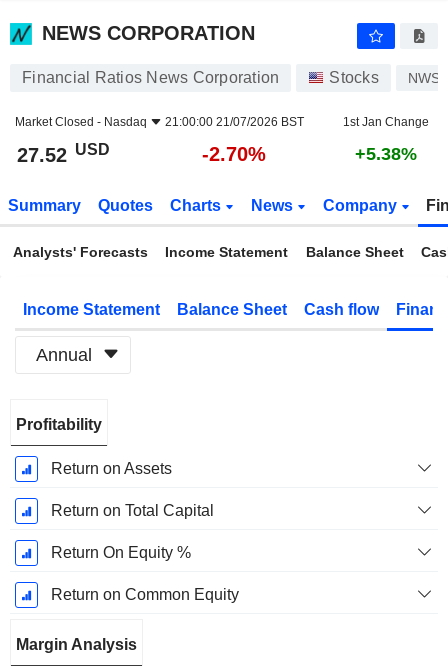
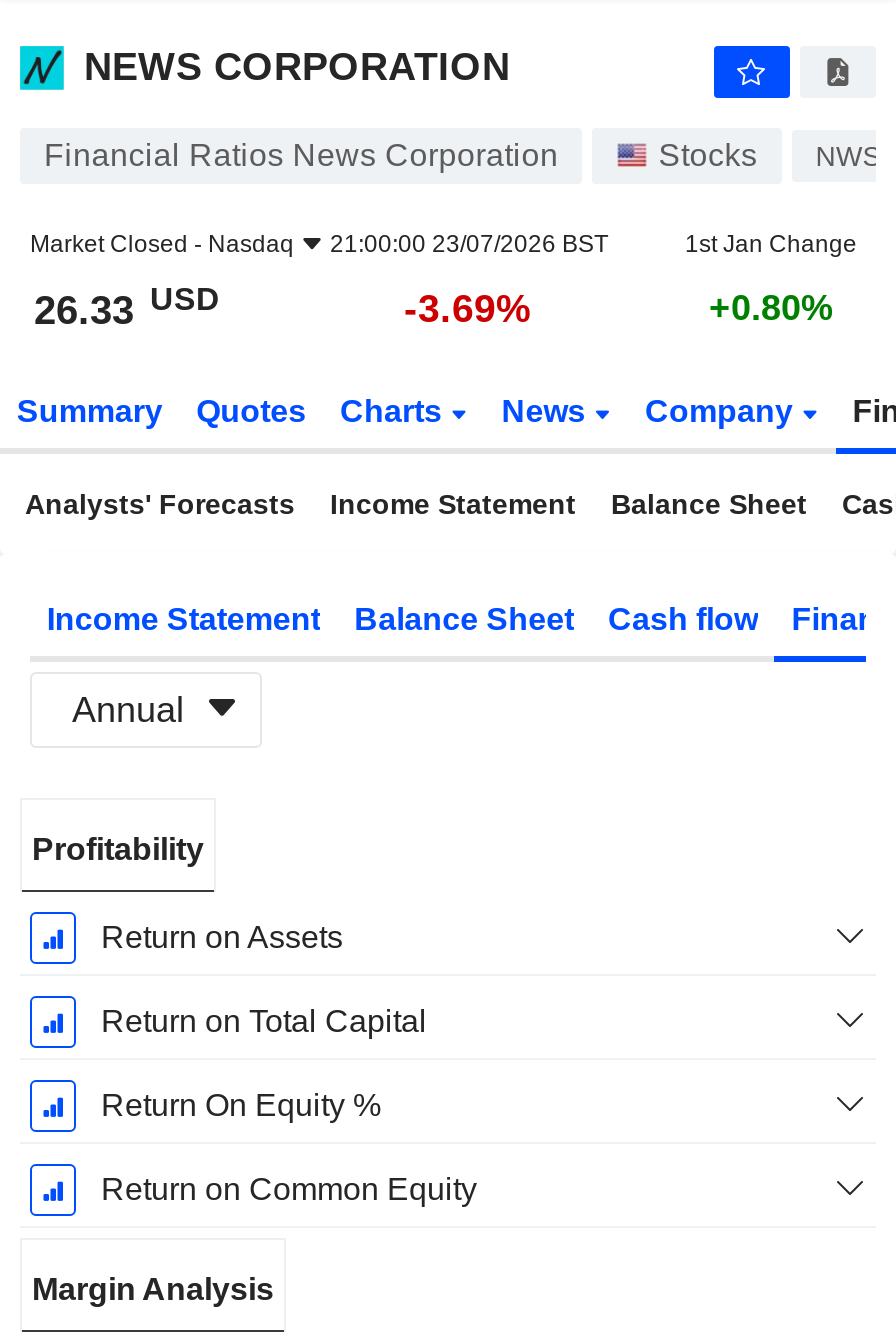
[15,115,304,129] Market Closed - Nasdaq 21:00:00 21/07/2026 BST -> [30,230,608,258] Market Closed - Nasdaq 21:00:00 23/07/2026 BST
[17,140,110,166] 27.52 USD -> [34,281,220,332] 26.33 USD
[202,143,266,165] -2.70% -> [404,286,532,330] -3.69%
[354,144,416,164] +5.38% -> [709,288,833,328] +0.80%

